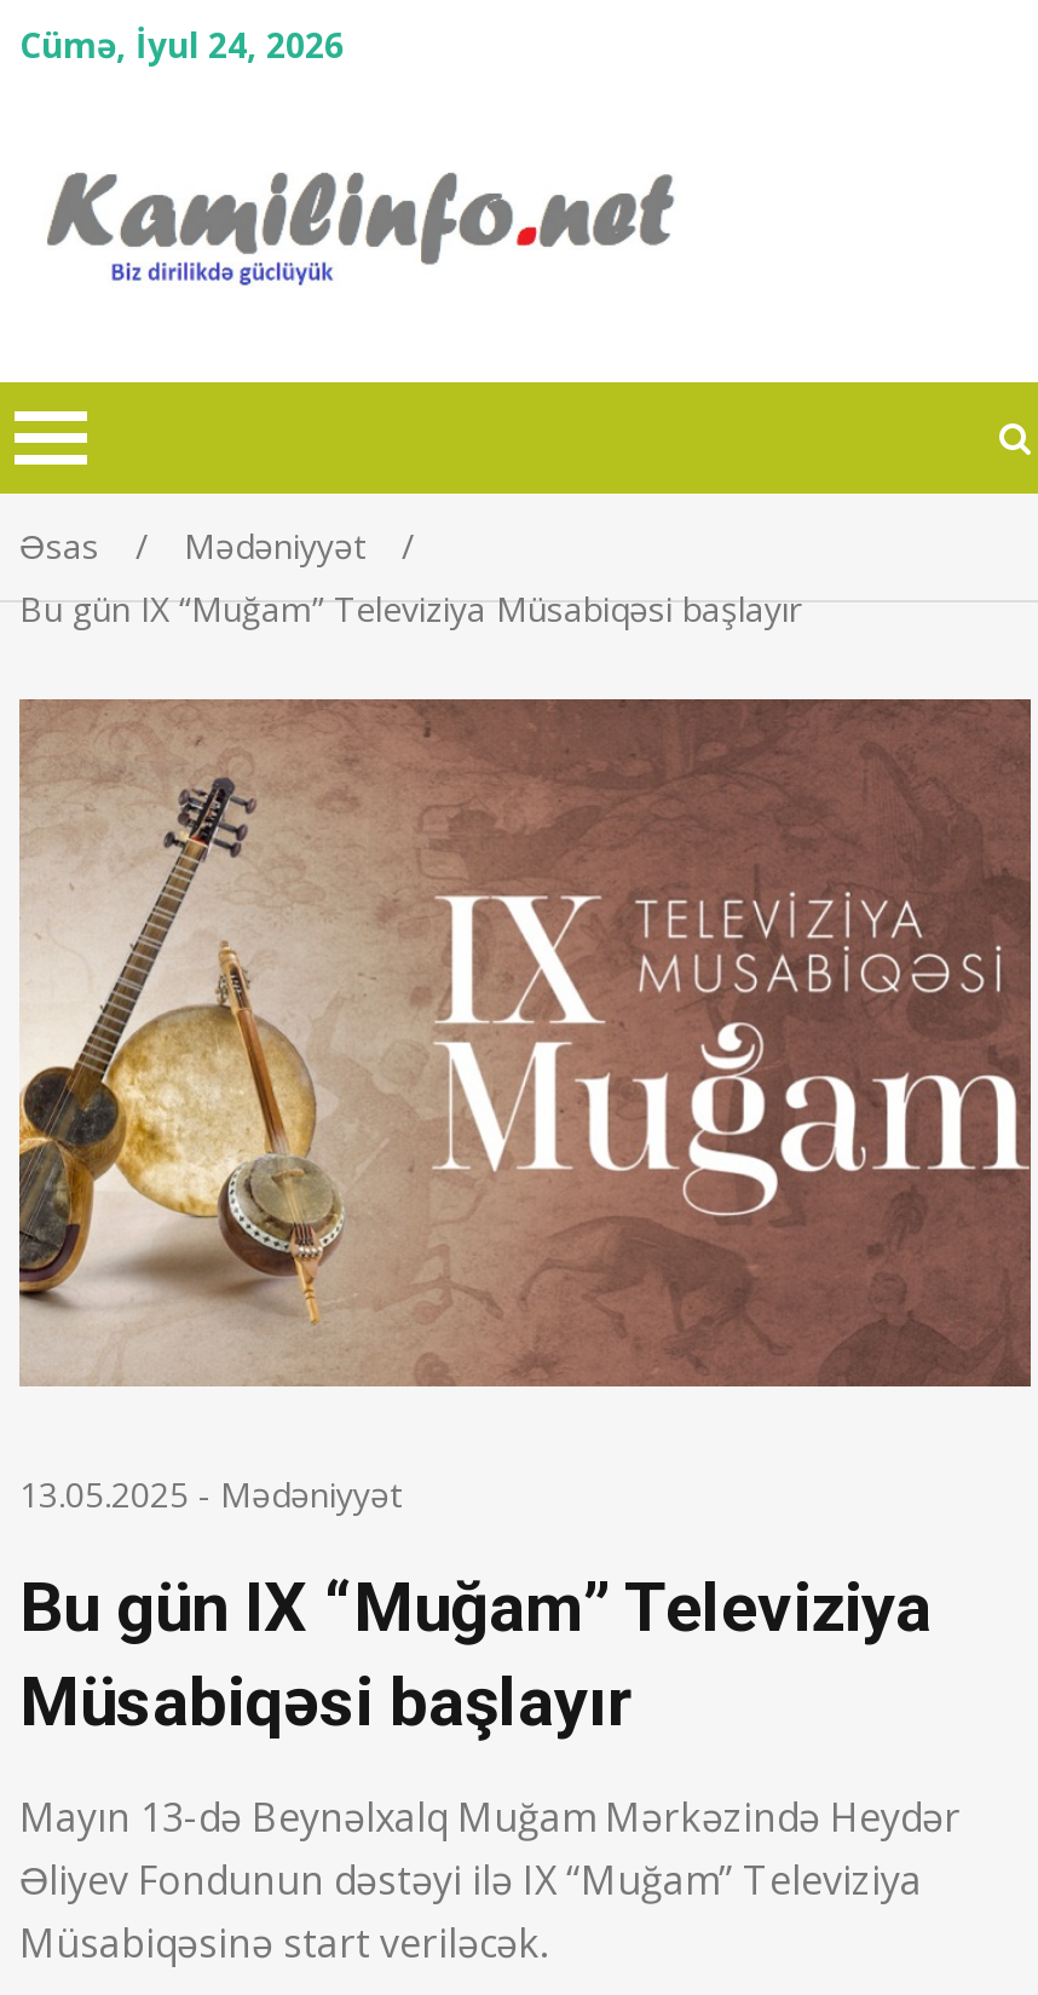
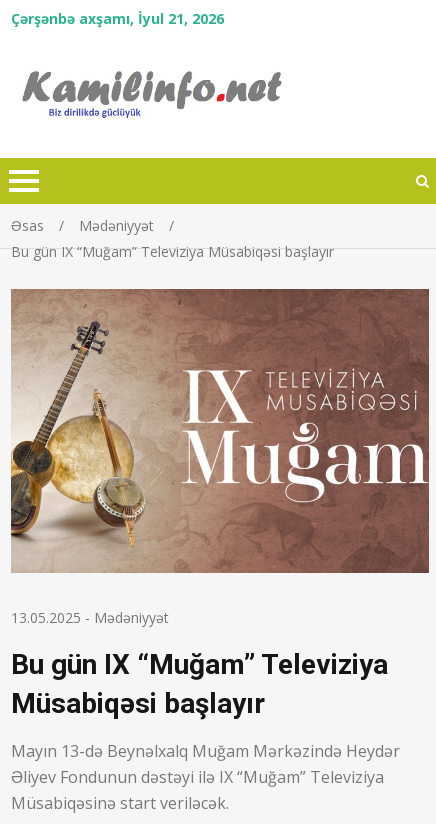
[19,22,344,68] Cümə, İyul 24, 2026 -> [11,9,224,28] Çərşənbə axşamı, İyul 21, 2026

